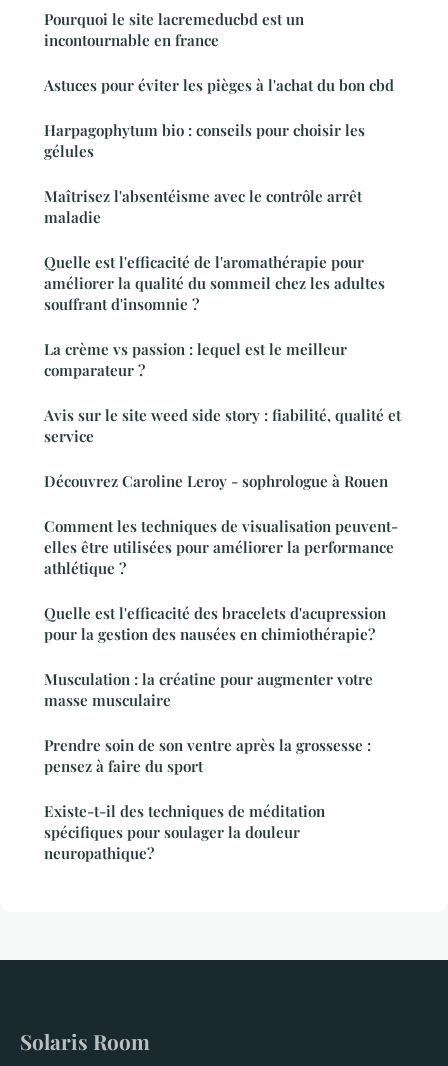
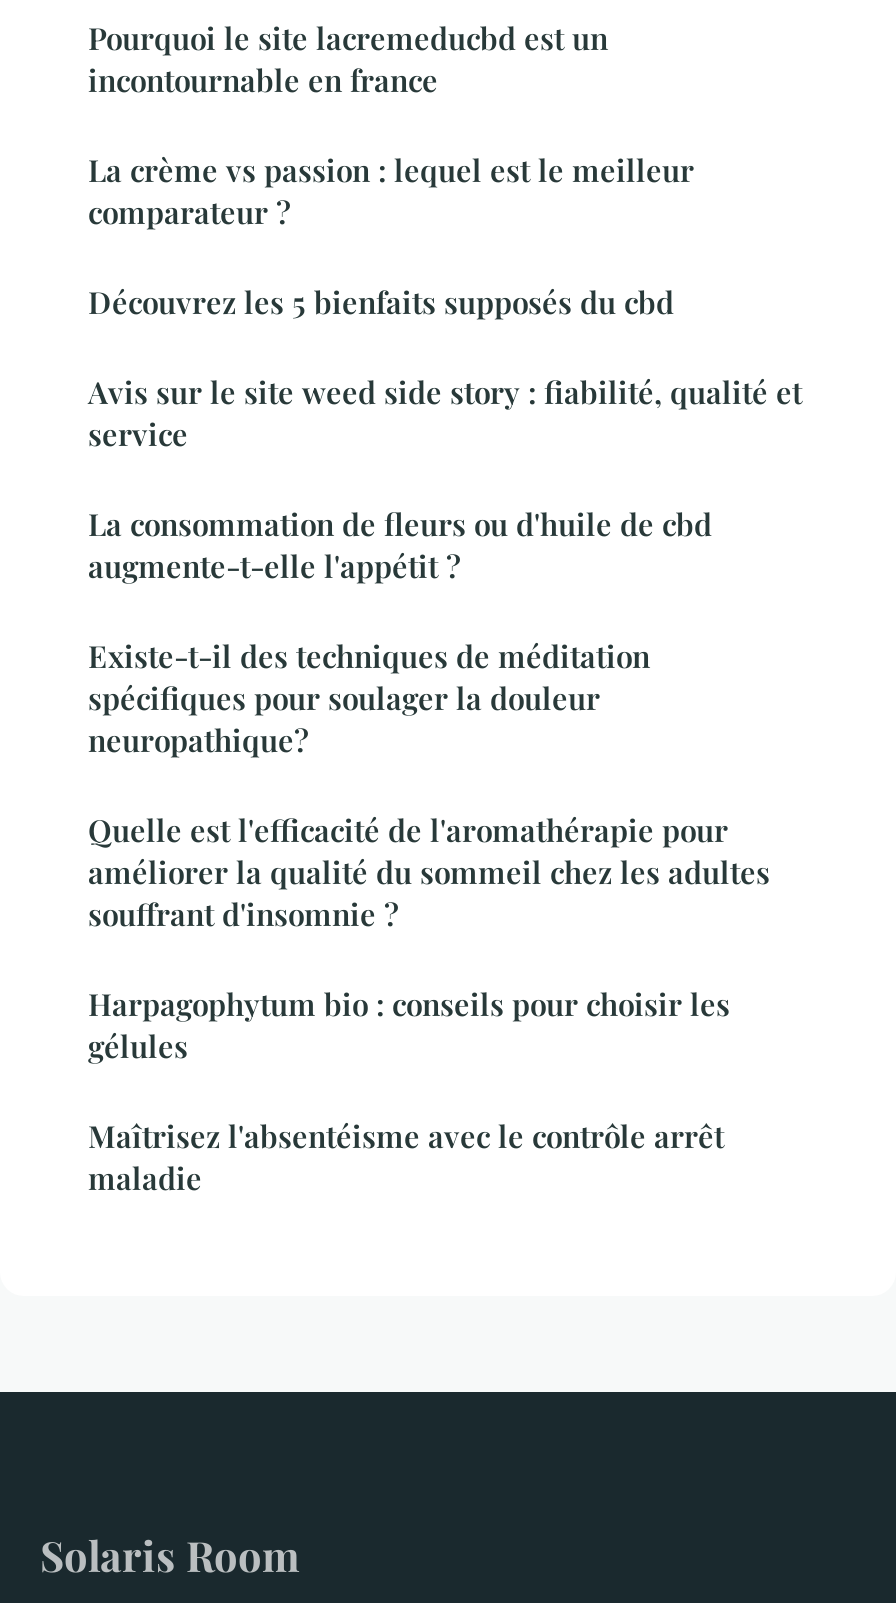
[44,75,394,95] Astuces pour éviter les pièges à l'achat du bon cbd -> [88,282,712,586] Découvrez les 5 bienfaits supposés du cbd | La consommation de fleurs ou d'huile de cbd | augmente-t-elle l'appétit ?
moved [44,120,365,227] -> [88,984,730,1198]: Harpagophytum bio : conseils pour choisir les | gélules | Maîtrisez l'absentéisme avec le contrôle arrêt | maladie
moved [44,252,401,446] -> [88,150,802,934]: Quelle est l'efficacité de l'aromathérapie pour | améliorer la qualité du sommeil chez les adultes | souffrant d'insomnie ? | La crème vs passion : lequel est le meilleur | comparateur ? | Avis sur le site weed side story : fiabilité, qualité et | service
[44,471,398,776] Découvrez Caroline Leroy - sophrologue à Rouen | Comment les techniques de visualisation peuvent- | elles être utilisées pour améliorer la performance | athlétique ? | Quelle est l'efficacité des bracelets d'acupression | pour la gestion des nausées en chimiothérapie? | Musculation : la créatine pour augmenter votre | masse musculaire | Prendre soin de son ventre après la grossesse : | pensez à faire du sport -> none
moved [44,801,325,863] -> [88,636,650,760]: Existe-t-il des techniques de méditation | spécifiques pour soulager la douleur | neuropathique?

